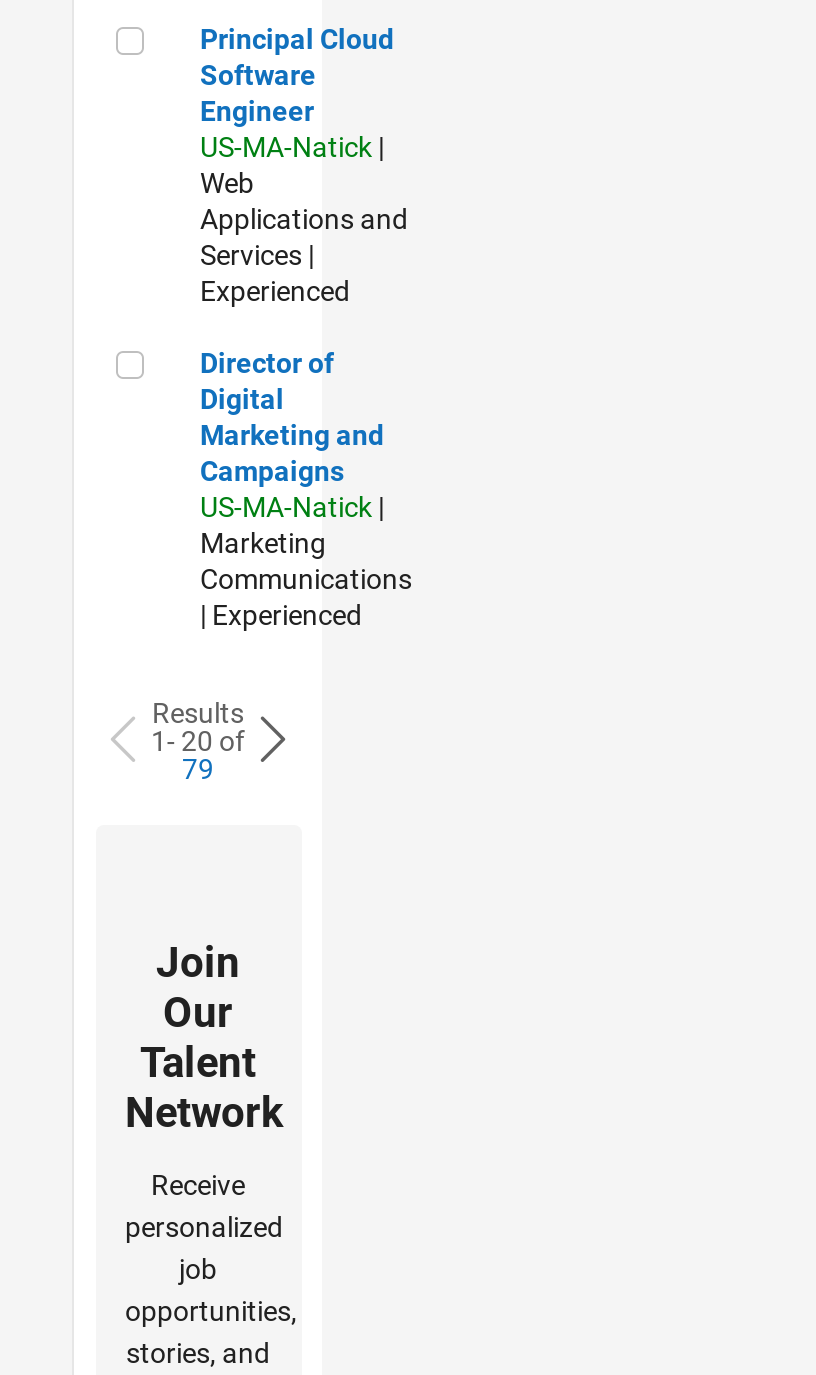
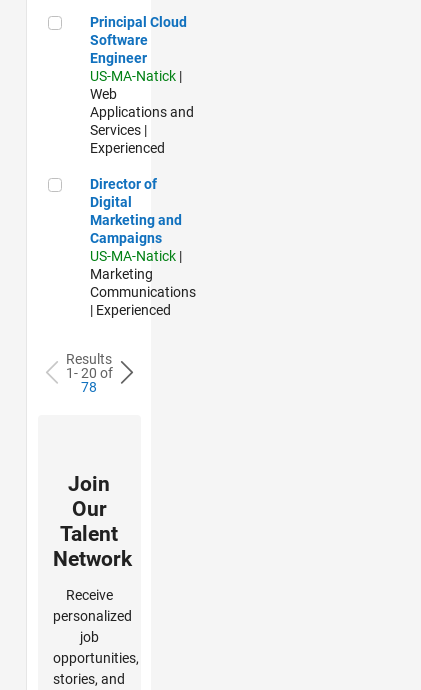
[182,753,214,785] 79 -> [81,379,97,395] 78

